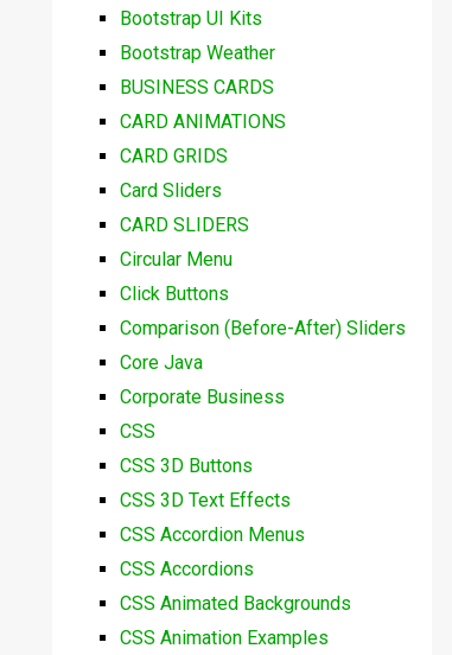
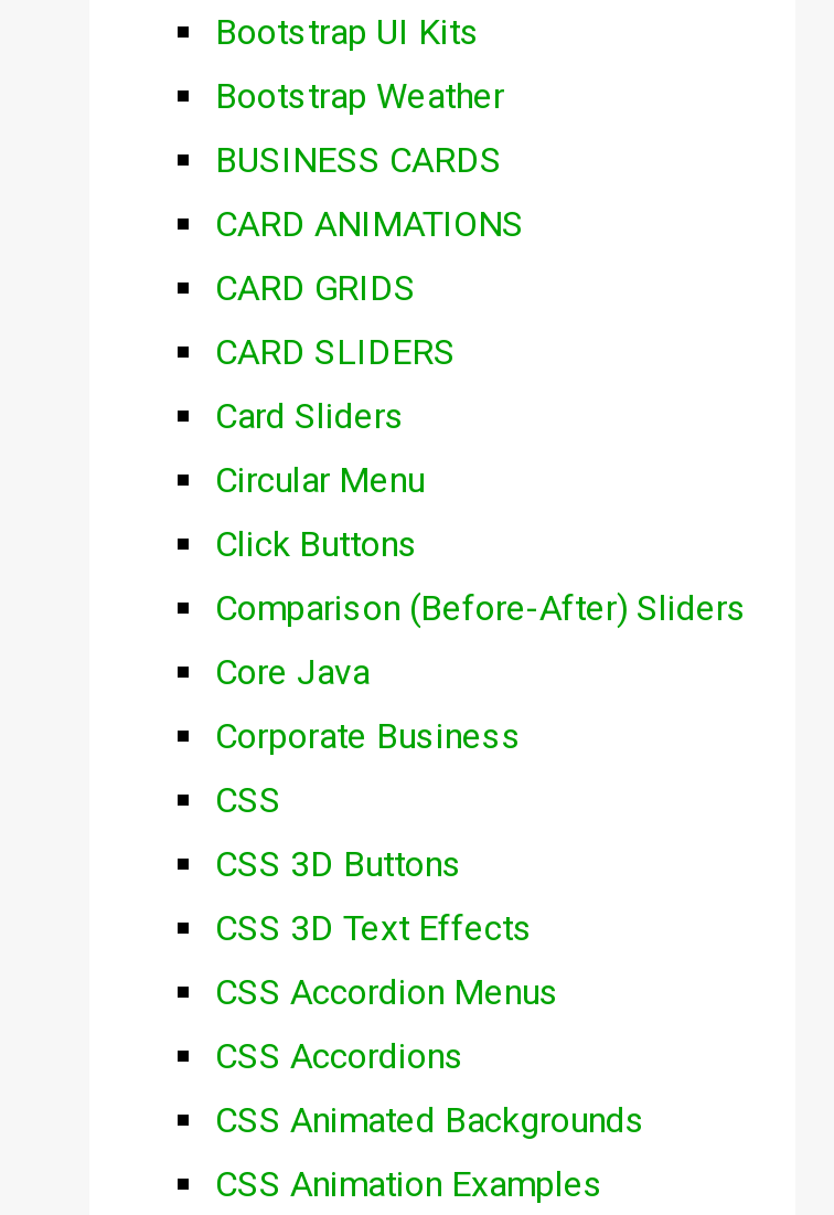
moved [120,179,222,202] -> [215,395,405,437]: Card Sliders
moved [120,213,249,236] -> [215,331,456,373]: CARD SLIDERS

